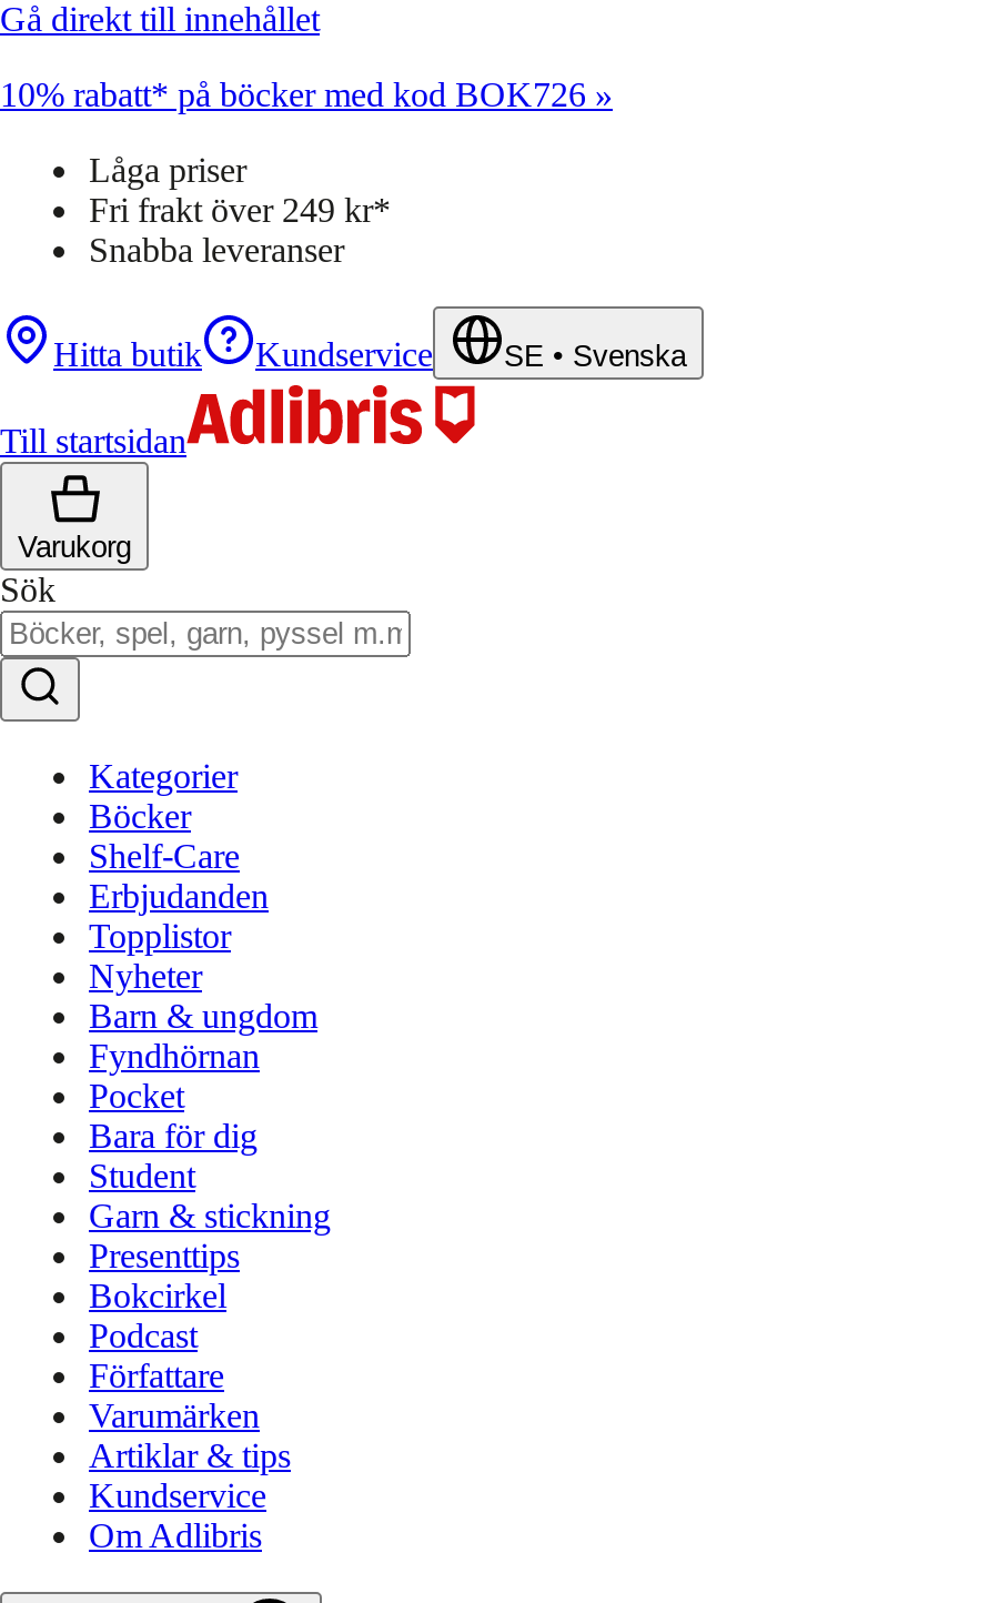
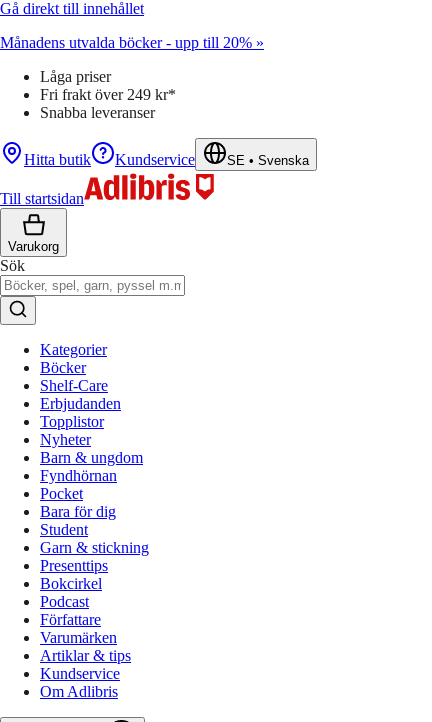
[0,75,613,113] 10% rabatt* på böcker med kod BOK726 » -> [0,34,264,51] Månadens utvalda böcker - upp till 20% »

